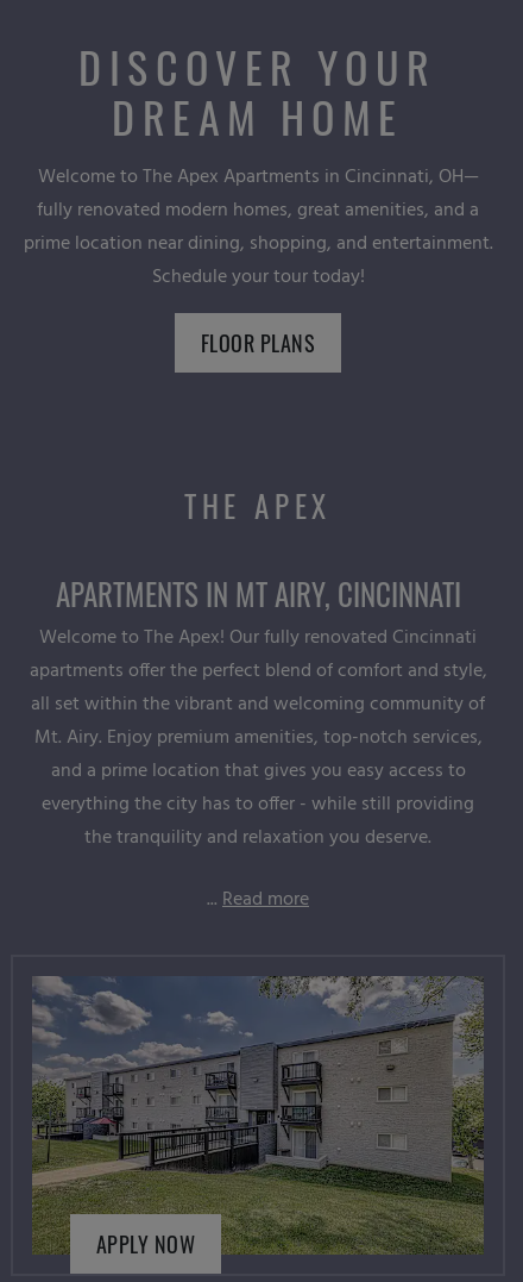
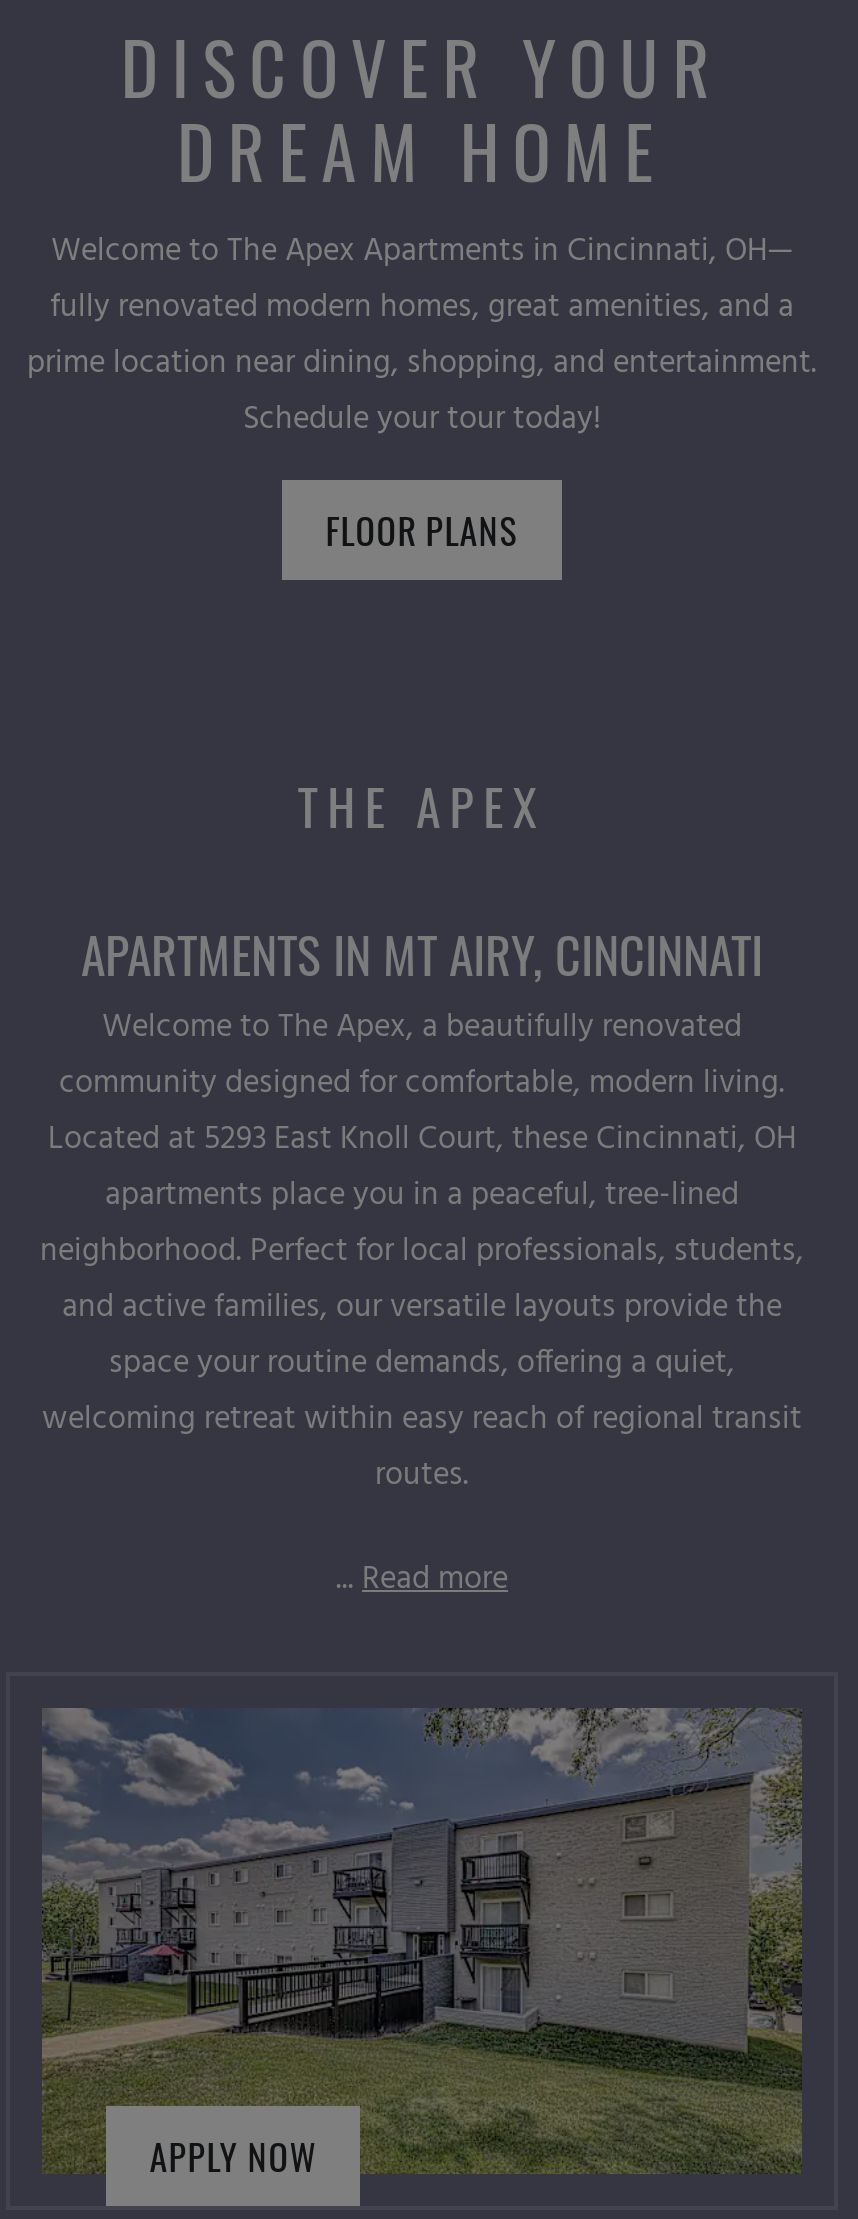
[29,623,487,853] Welcome to The Apex! Our fully renovated Cincinnati | apartments offer the perfect blend of comfort and style, | all set within the vibrant and welcoming community of | Mt. Airy. Enjoy premium amenities, top-notch services, | and a prime location that gives you easy access to | everything the city has to offer - while still providing | the tranquility and relaxation you deserve. -> [40,1001,804,1501] Welcome to The Apex, a beautifully renovated | community designed for comfortable, modern living. | Located at 5293 East Knoll Court, these Cincinnati, OH | apartments place you in a peaceful, tree-lined | neighborhood. Perfect for local professionals, students, | and active families, our versatile layouts provide the | space your routine demands, offering a quiet, | welcoming retreat within easy reach of regional transit | routes.

